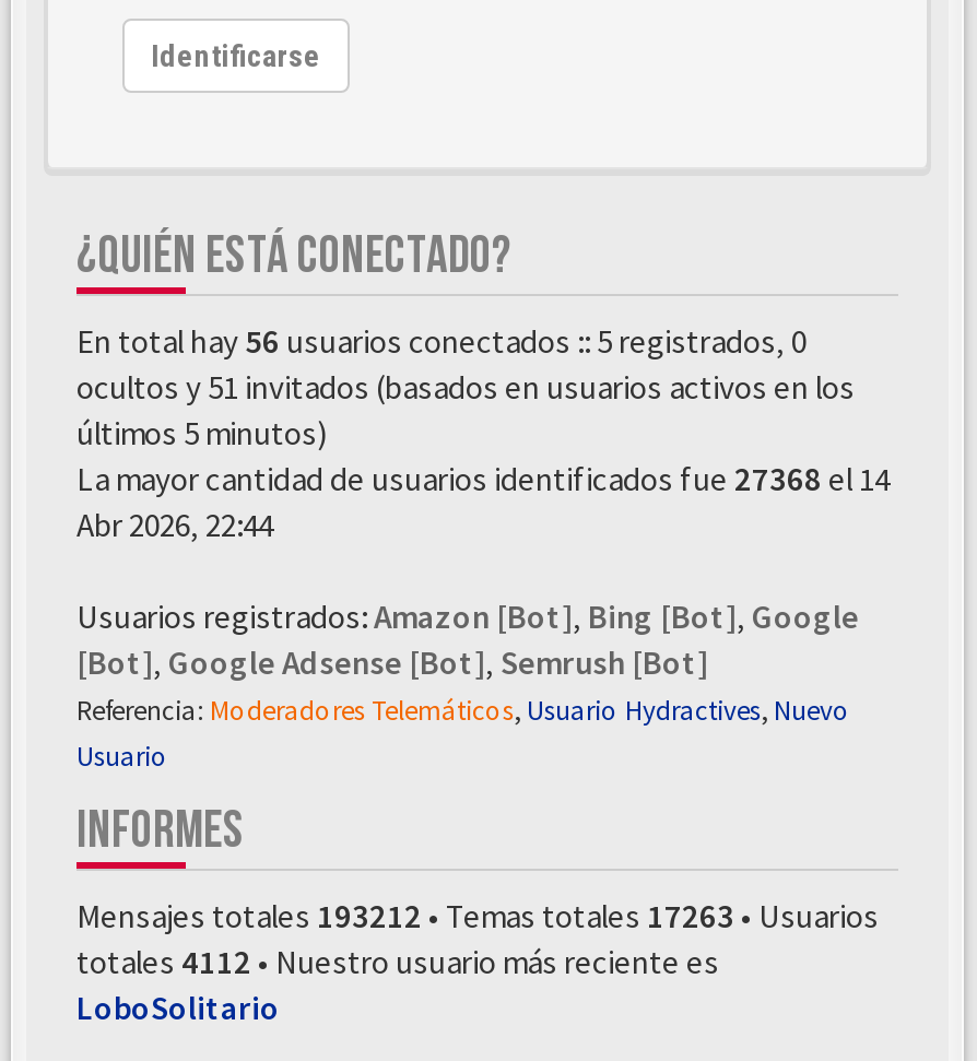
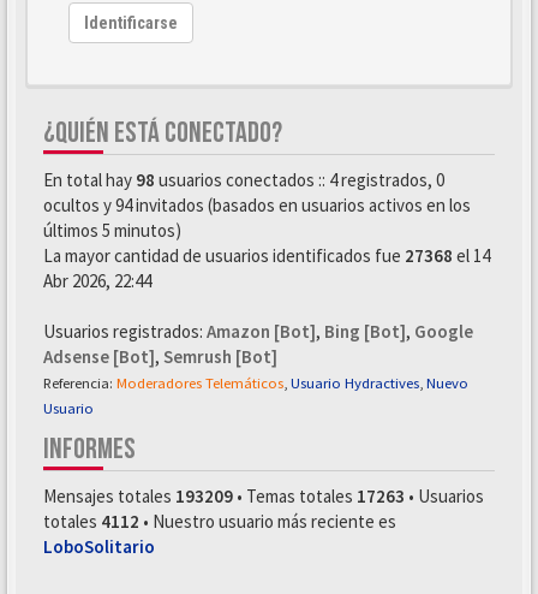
[76,320,807,361] En total hay 56 usuarios conectados :: 5 registrados, 0 -> [43,168,444,191] En total hay 98 usuarios conectados :: 4 registrados, 0
[76,366,855,407] ocultos y 51 invitados (basados en usuarios activos en los -> [43,193,471,216] ocultos y 94 invitados (basados en usuarios activos en los
[76,641,708,683] [Bot], Google Adsense [Bot], Semrush [Bot] -> [43,345,277,368] Adsense [Bot], Semrush [Bot]
[76,895,879,936] Mensajes totales 193212 • Temas totales 17263 • Usuarios -> [43,484,484,507] Mensajes totales 193209 • Temas totales 17263 • Usuarios

